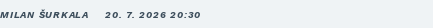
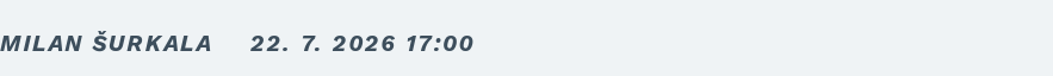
[0,9,201,20] MILAN ŠURKALA 20. 7. 2026 20:30 -> [0,30,475,56] MILAN ŠURKALA 22. 7. 2026 17:00

